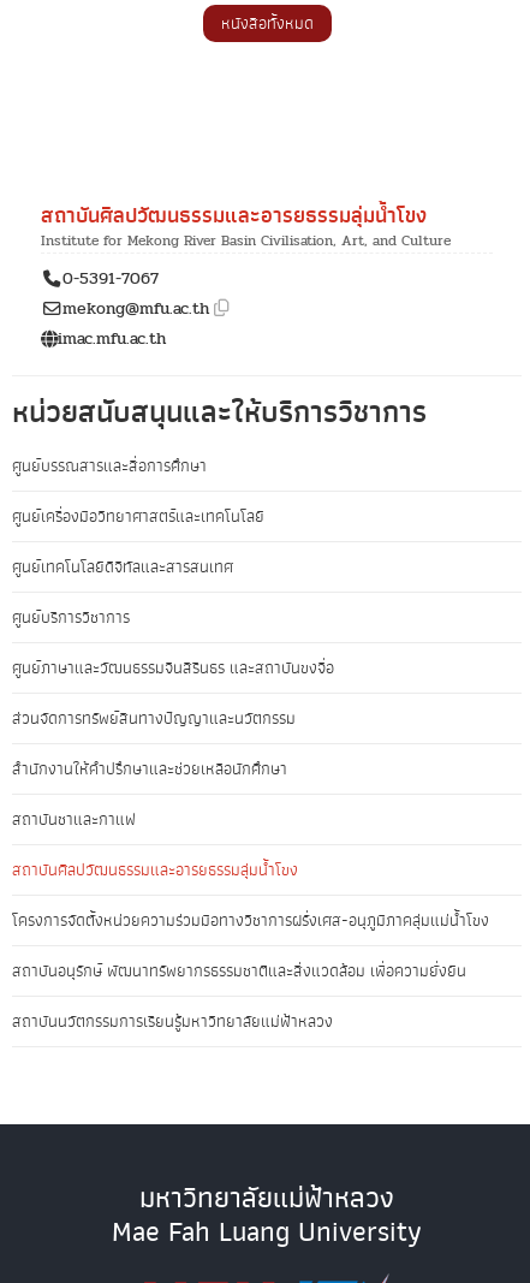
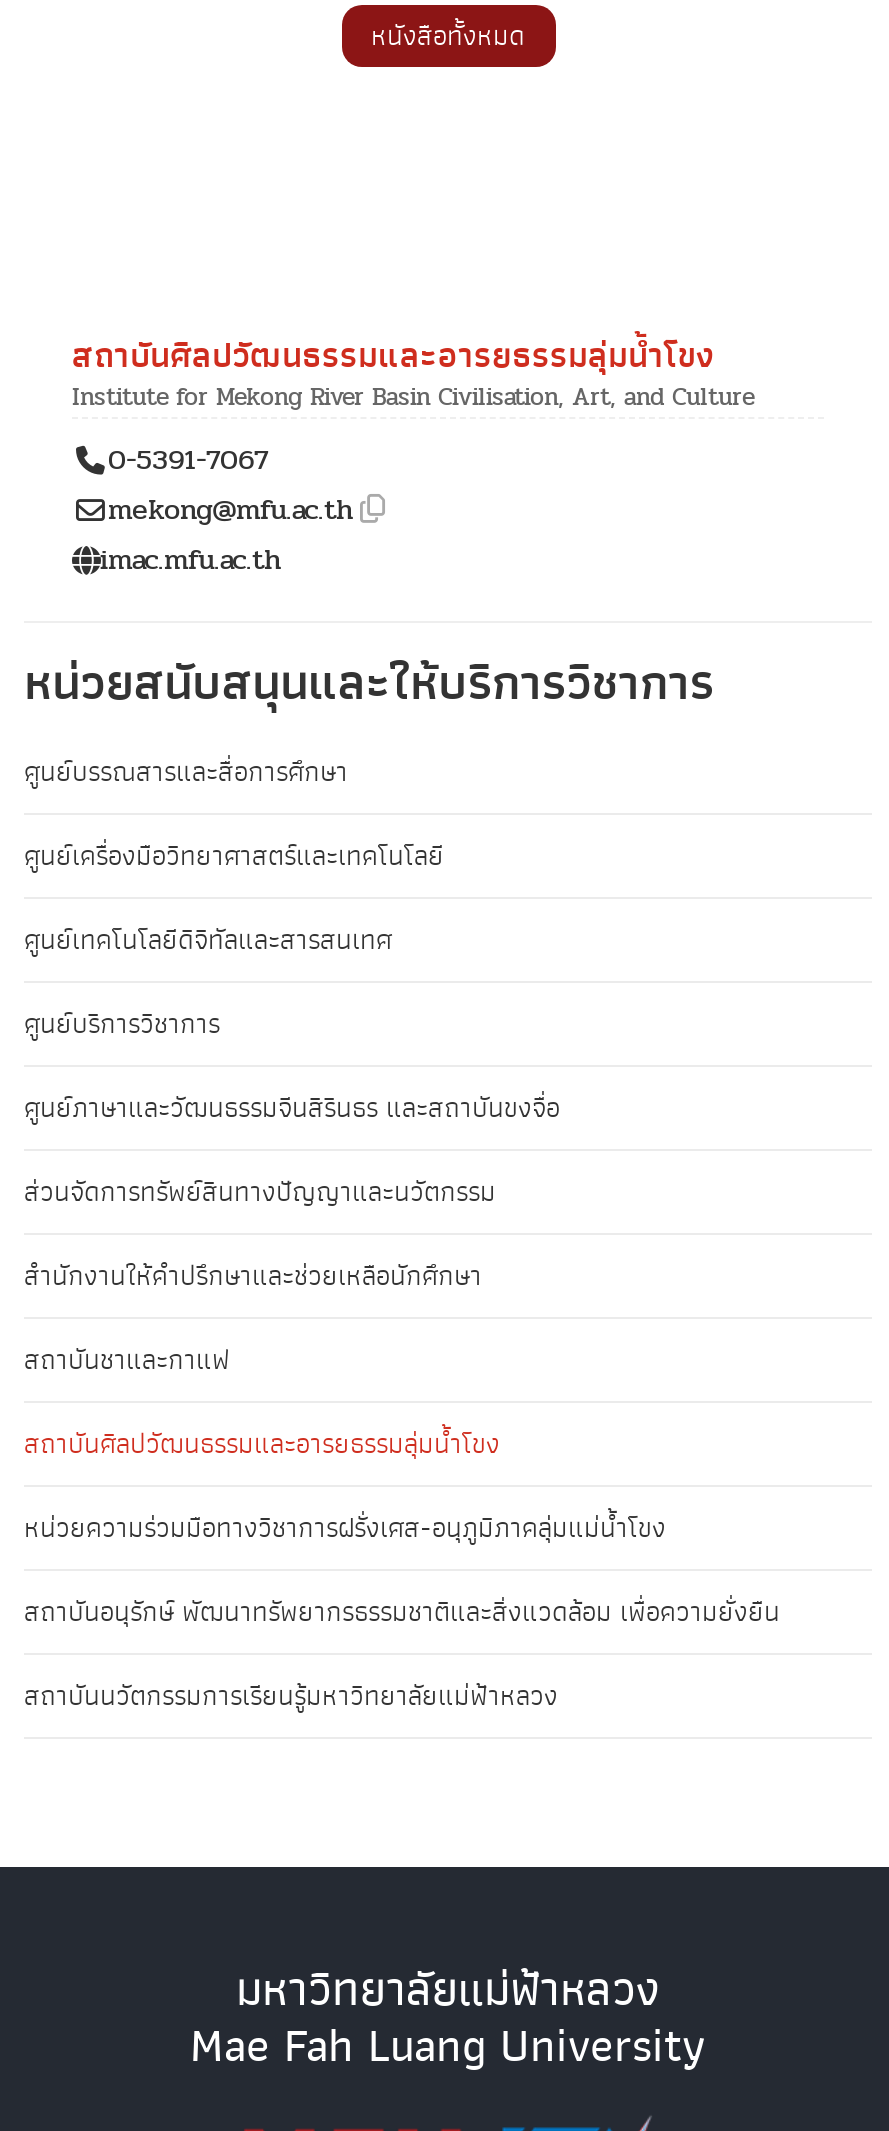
[12,908,489,933] โครงการจัดตั้งหน่วยความร่วมมือทางวิชาการฝรั่งเศส-อนุภูมิภาคลุ่มแม่น้ำโขง -> [24,1507,666,1549] หน่วยความร่วมมือทางวิชาการฝรั่งเศส-อนุภูมิภาคลุ่มแม่น้ำโขง

